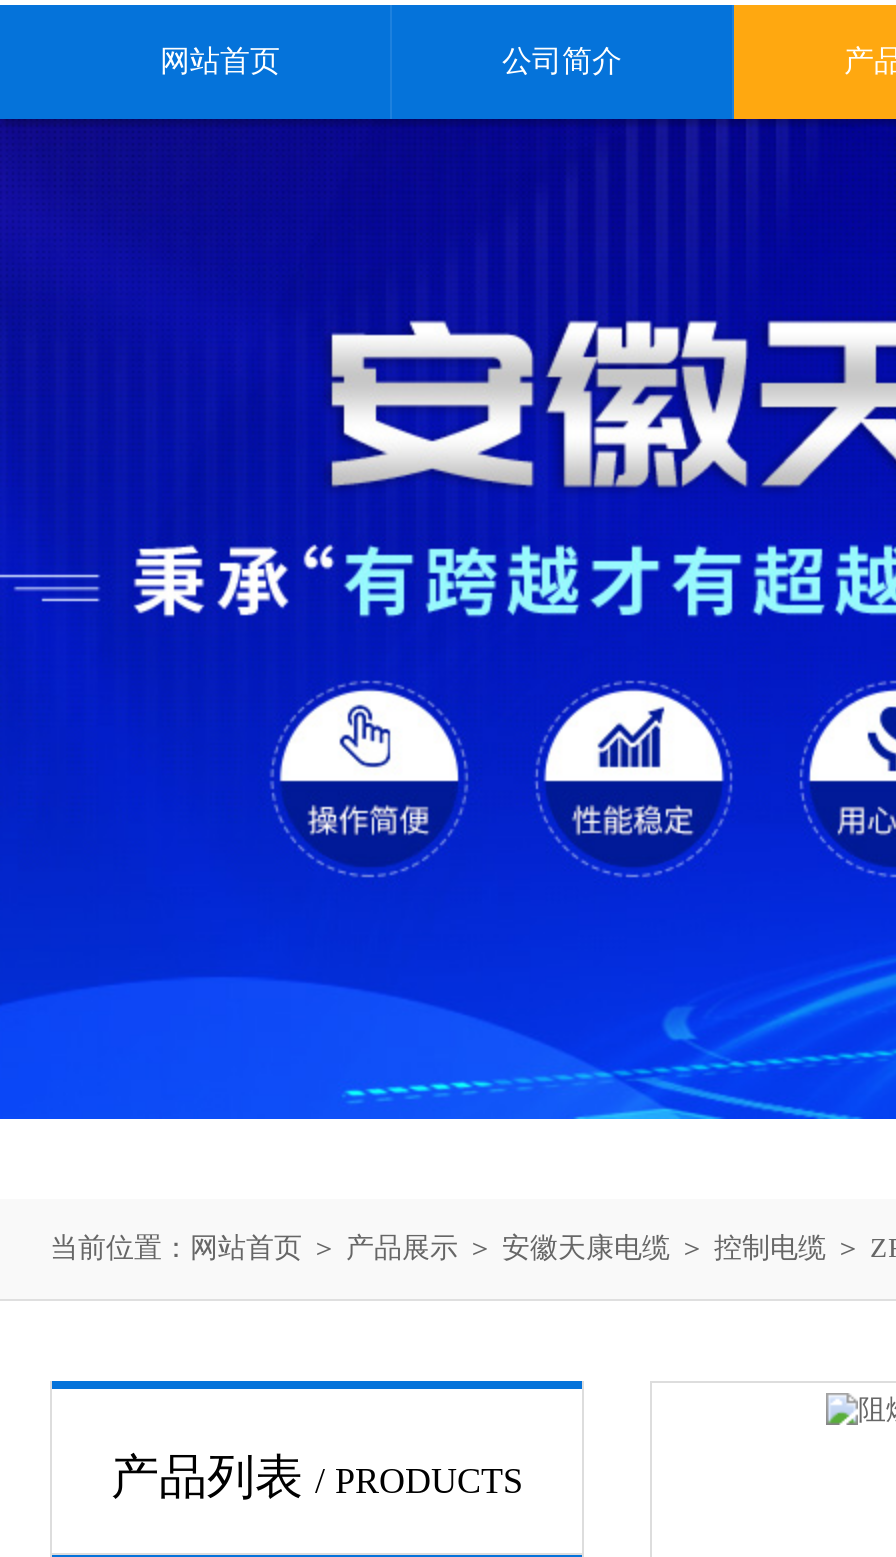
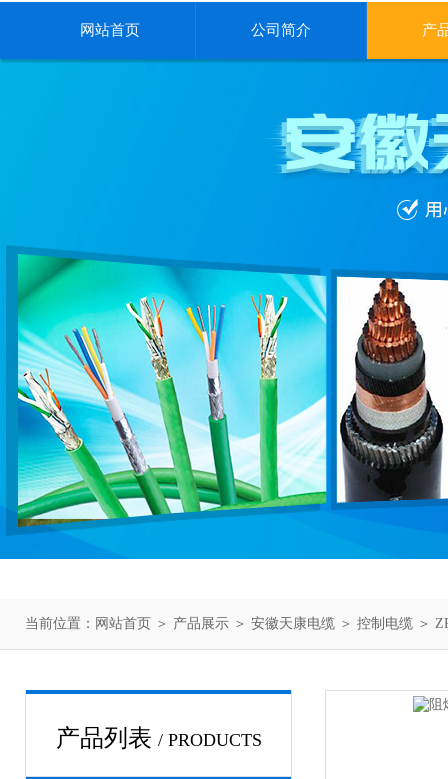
[6,117,890,1121] [image] -> [3,58,445,560] [image]

